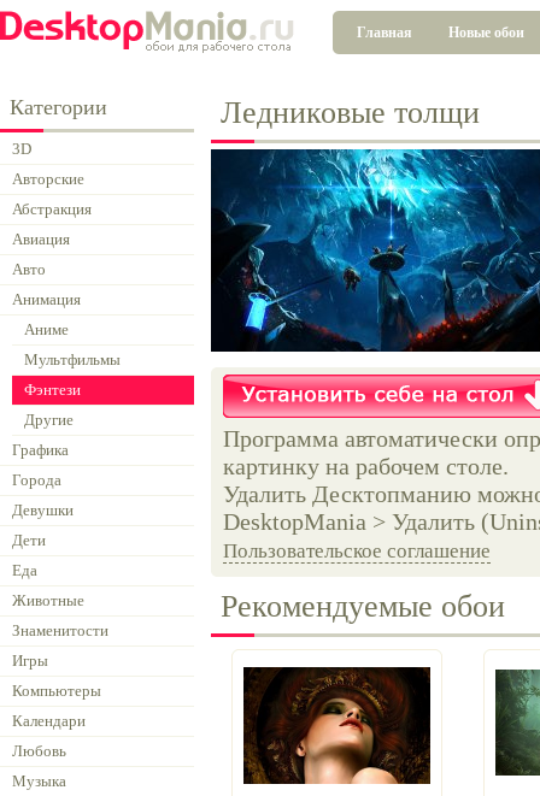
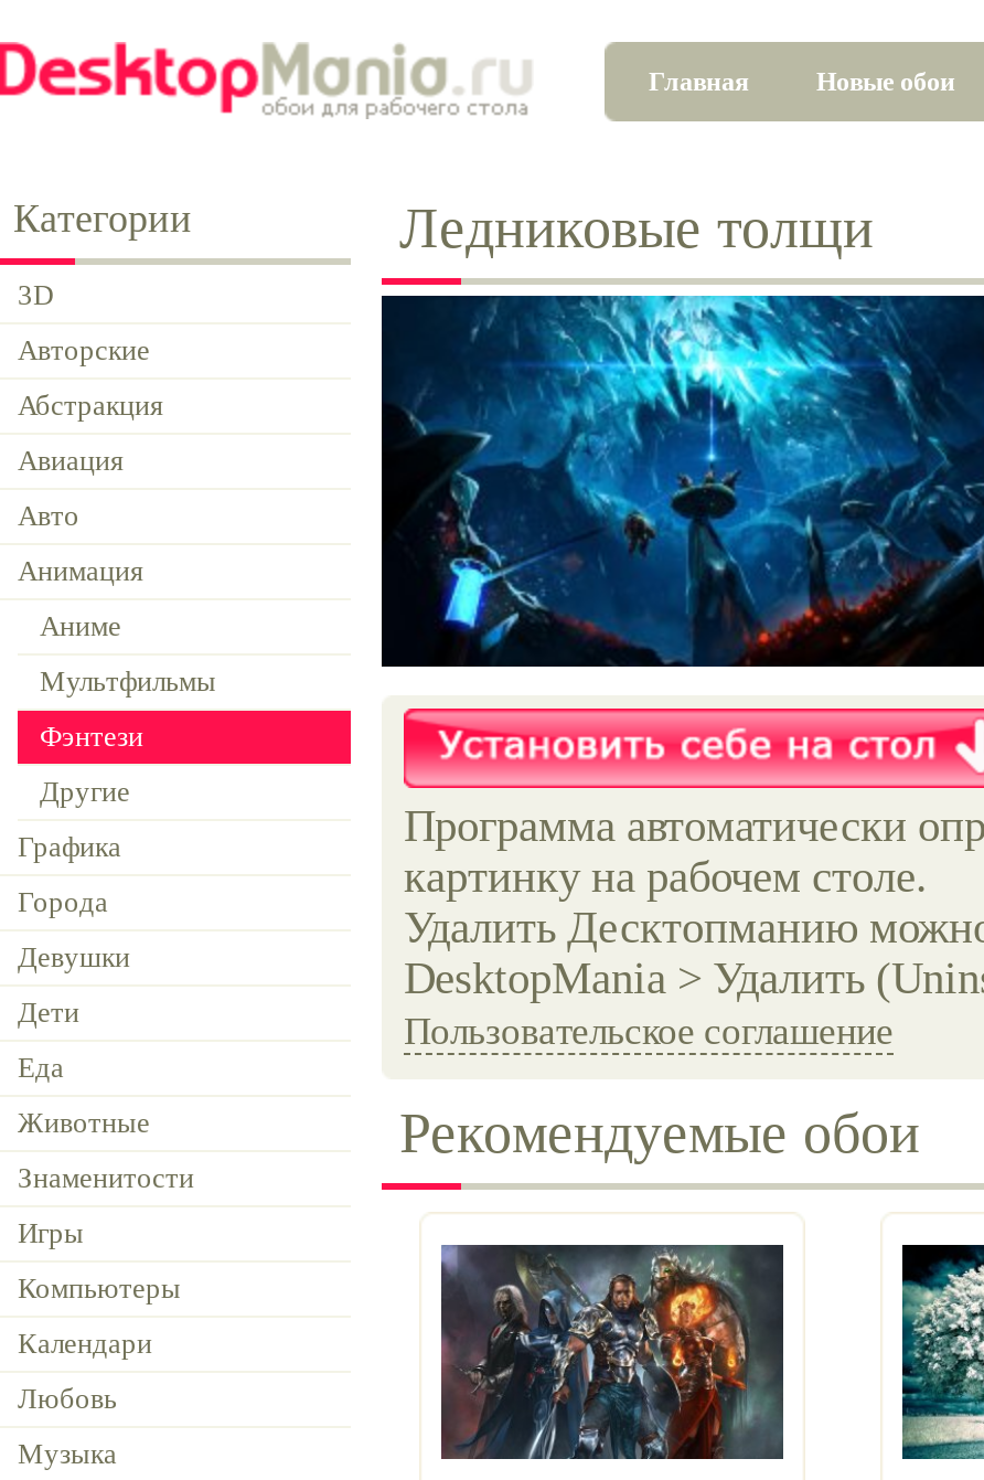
[242,666,430,785] [image] -> [439,1243,783,1461] [image]
[494,667,536,784] [image] -> [900,1243,977,1461] [image]

